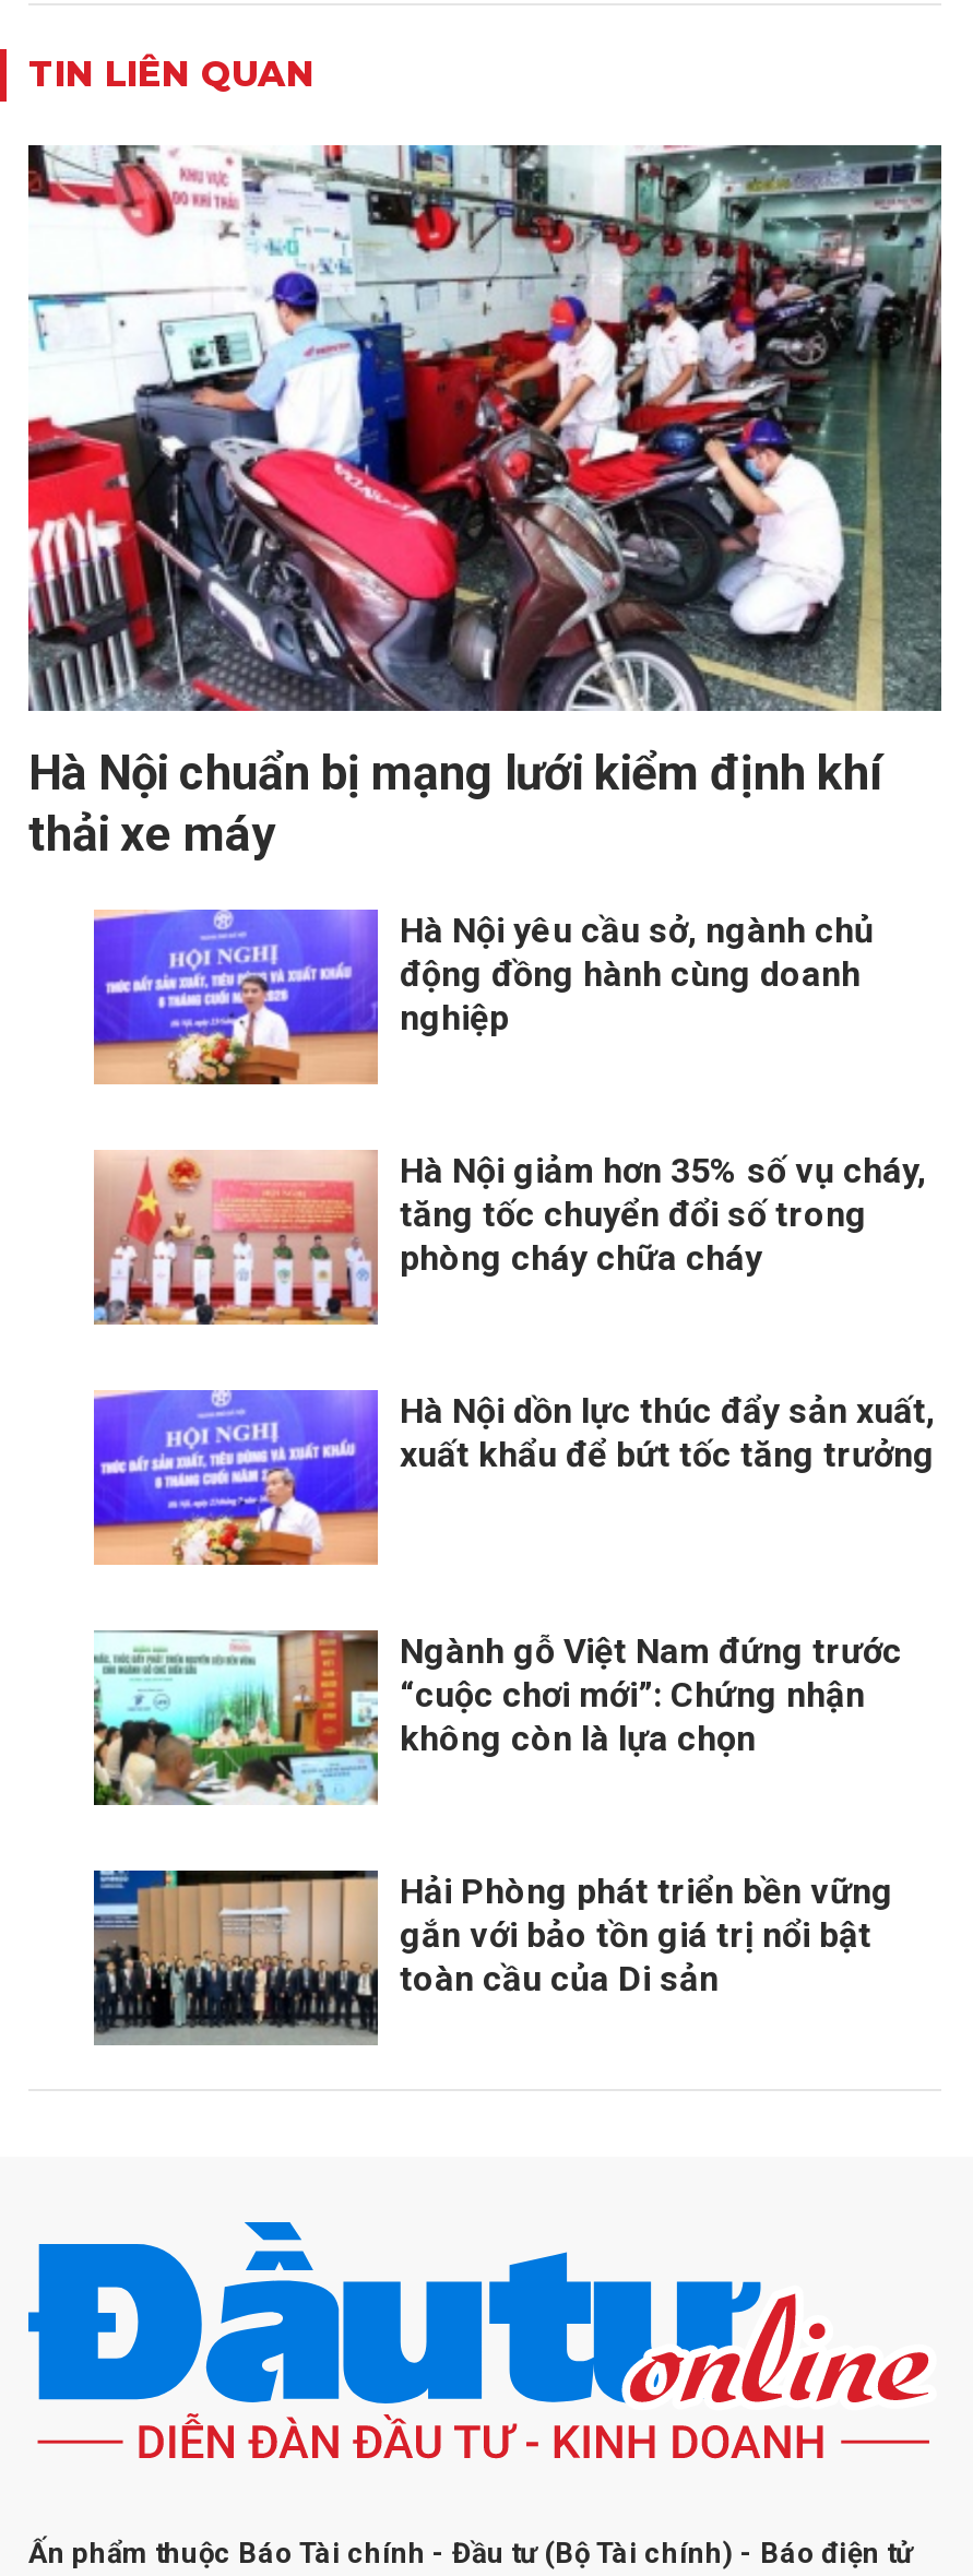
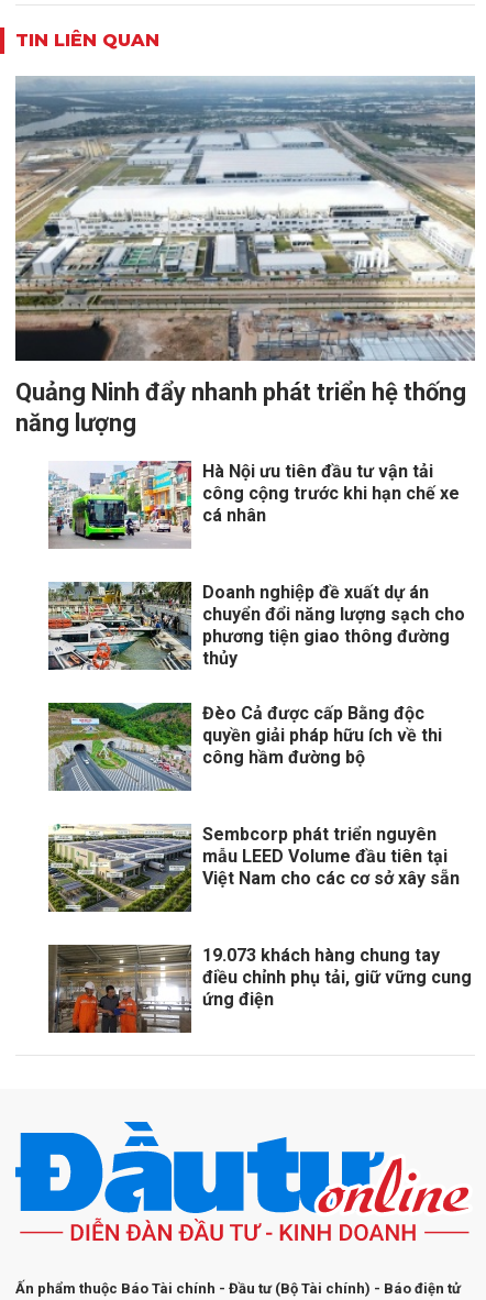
[26,143,944,862] [image] | Hà Nội chuẩn bị mạng lưới kiểm định khí | thải xe máy -> [14,76,475,437] [image] | Quảng Ninh đẩy nhanh phát triển hệ thống | năng lượng
[92,907,874,1087] [image] | Hà Nội yêu cầu sở, ngành chủ | động đồng hành cùng doanh | nghiệp -> [47,460,460,549] [image] | Hà Nội ưu tiên đầu tư vận tải | công cộng trước khi hạn chế xe | cá nhân
[94,1150,926,1327] [image] | Hà Nội giảm hơn 35% số vụ cháy, | tăng tốc chuyển đổi số trong | phòng cháy chữa cháy -> [47,581,465,671] [image] | Doanh nghiệp đề xuất dự án | chuyển đổi năng lượng sạch cho | phương tiện giao thông đường | thủy
[92,1388,935,1567] [image] | Hà Nội dồn lực thúc đẩy sản xuất, | xuất khẩu để bứt tốc tăng trưởng -> [47,702,442,792] [image] | Đèo Cả được cấp Bằng độc | quyền giải pháp hữu ích về thi | công hầm đường bộ
[94,1628,902,1807] [image] | Ngành gỗ Việt Nam đứng trước | “cuộc chơi mới”: Chứng nhận | không còn là lựa chọn -> [47,824,460,913] [image] | Sembcorp phát triển nguyên | mẫu LEED Volume đầu tiên tại | Việt Nam cho các cơ sở xây sẵn
[92,1868,893,2045] [image] | Hải Phòng phát triển bền vững | gắn với bảo tồn giá trị nổi bật | toàn cầu của Di sản -> [47,944,472,1034] [image] | 19.073 khách hàng chung tay | điều chỉnh phụ tải, giữ vững cung | ứng điện

